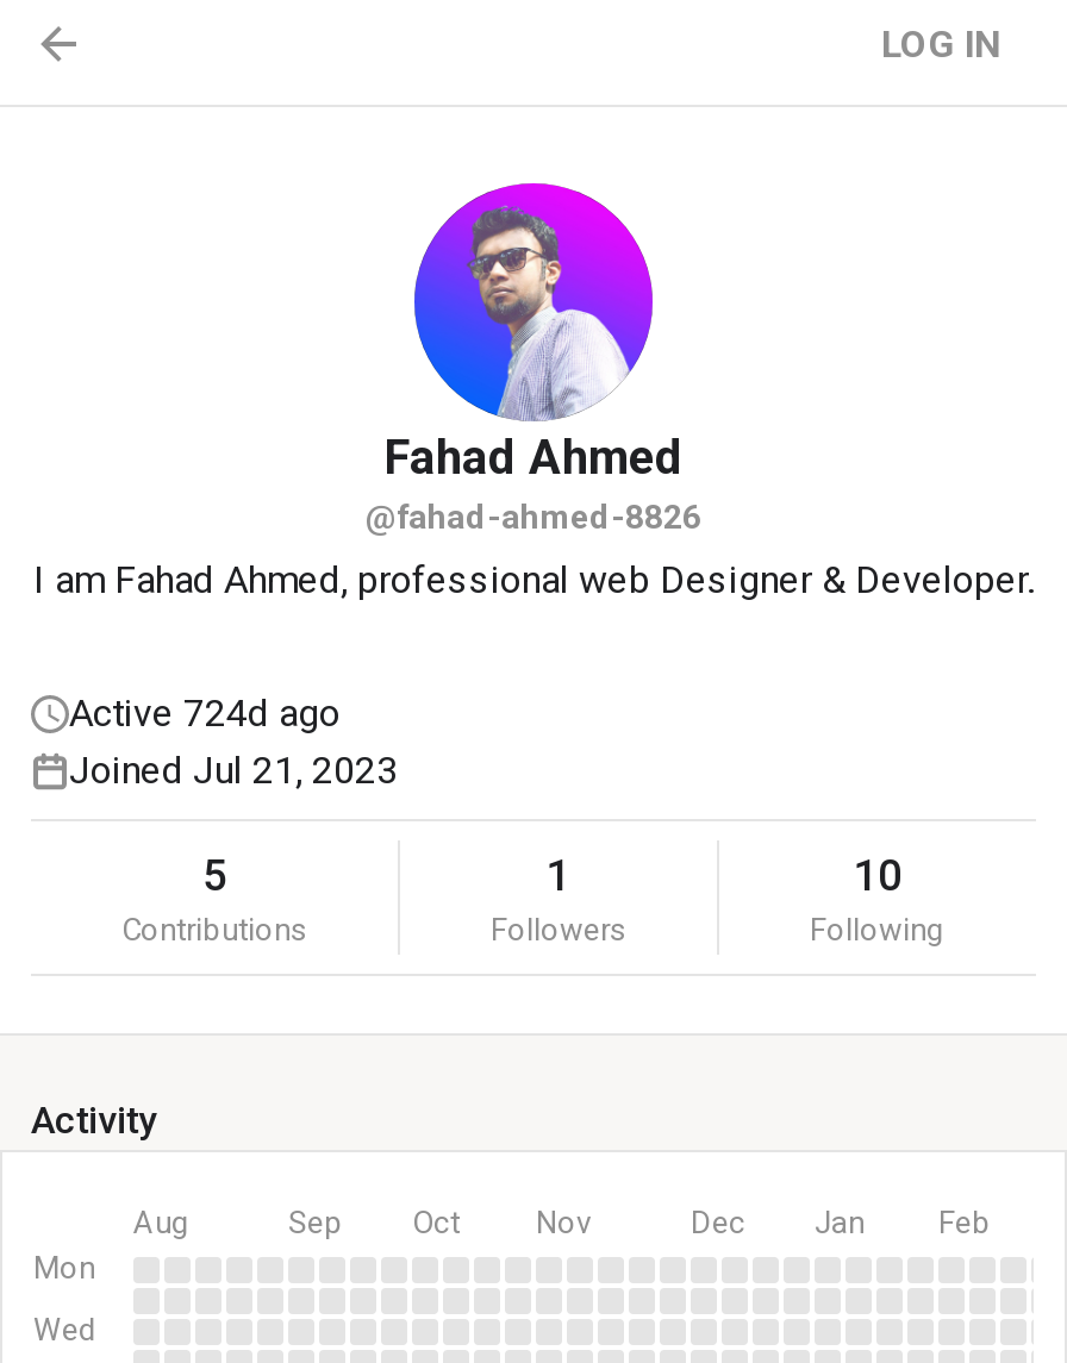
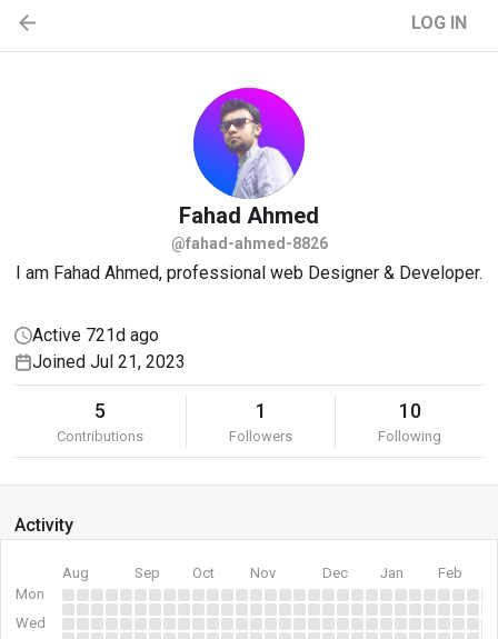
[69,690,341,736] Active 724d ago -> [32,325,159,346] Active 721d ago

